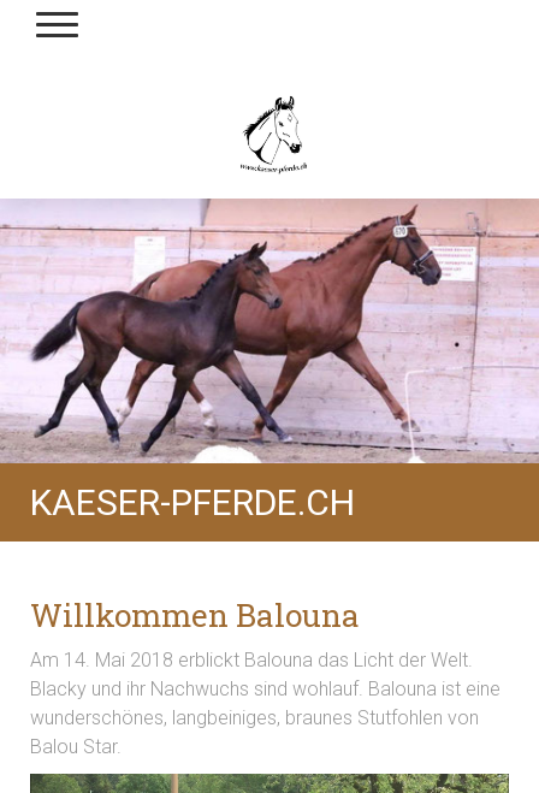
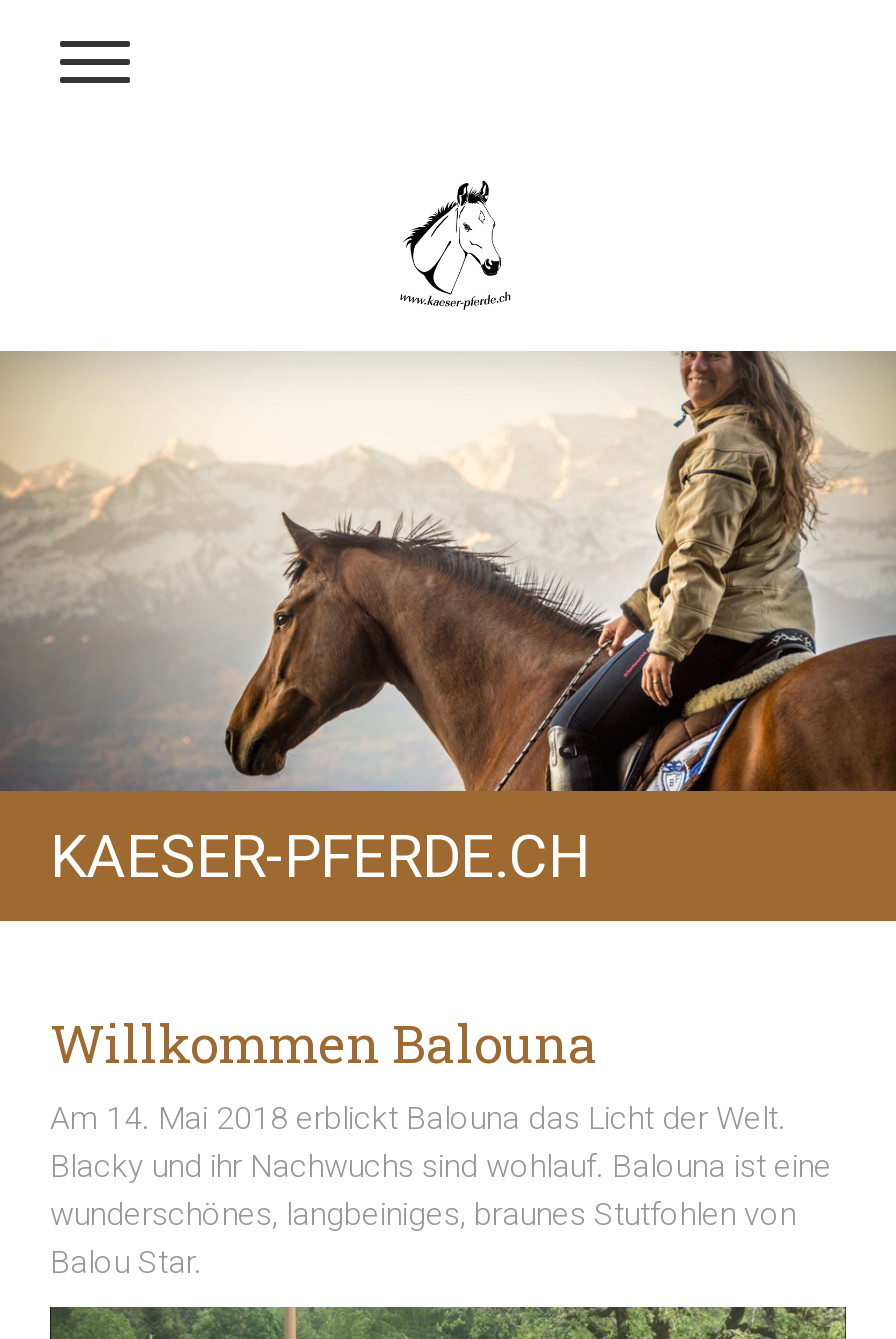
[4,199,535,464] [image] -> [6,349,890,793] [image]

